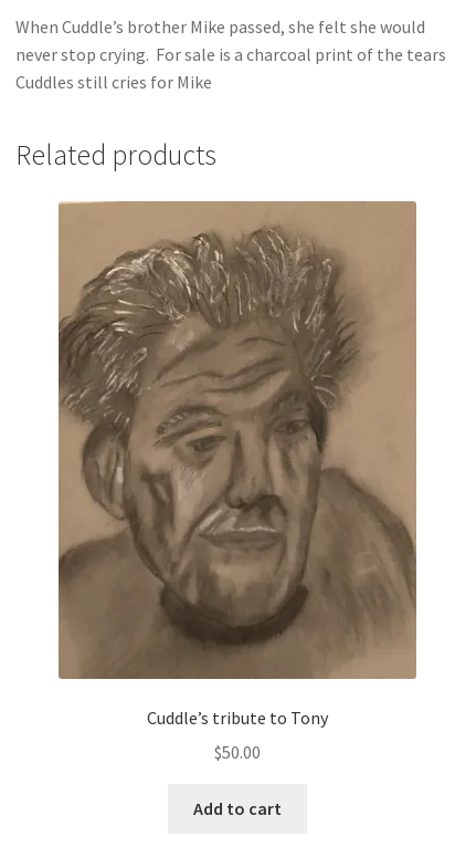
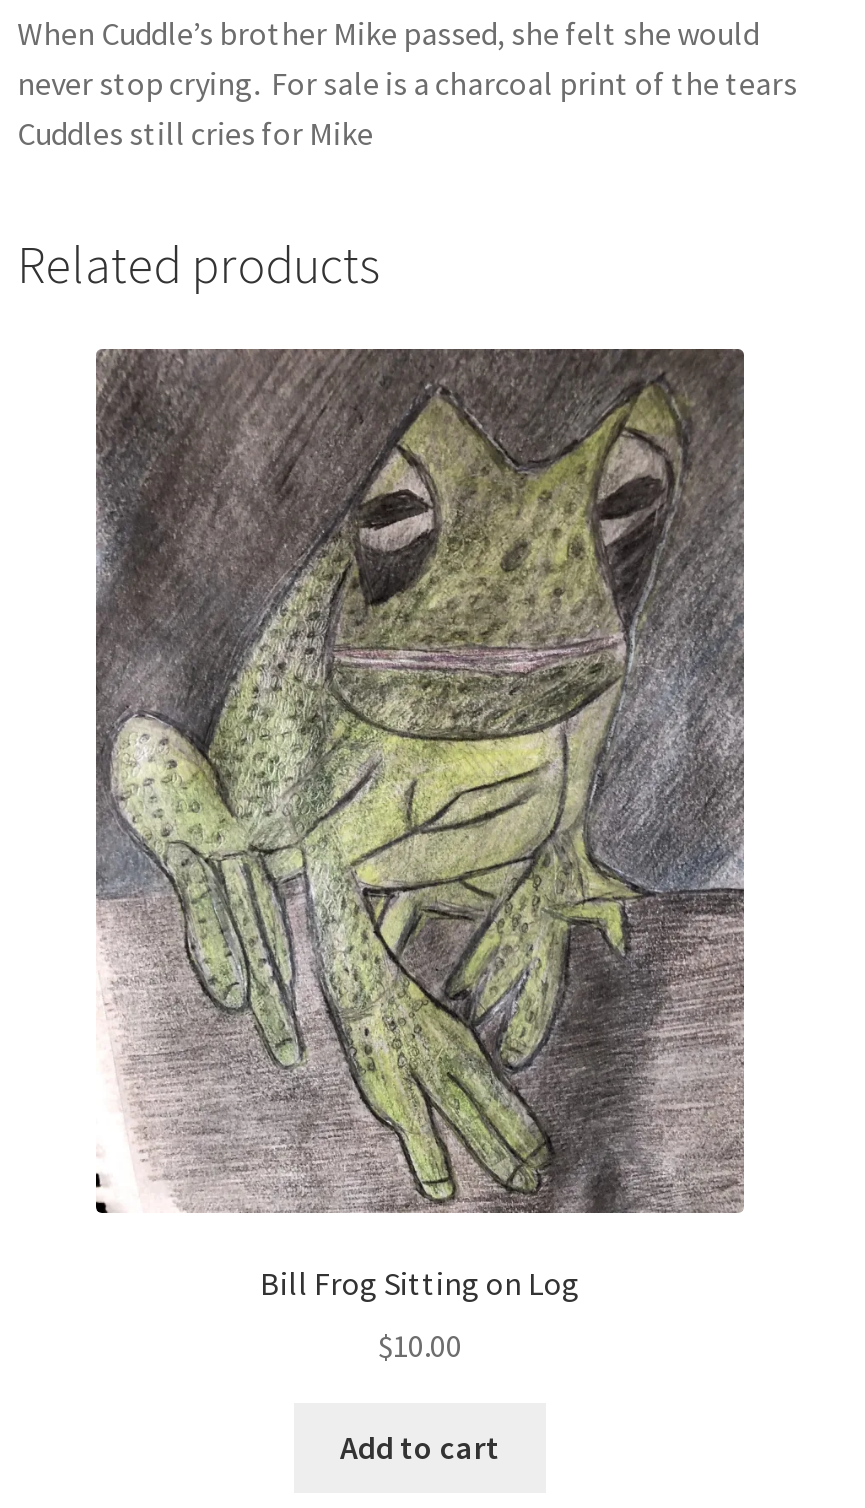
[57,201,417,729] [image] | Cuddle’s tribute to Tony -> [94,348,746,1302] [image] | Bill Frog Sitting on Log
[214,741,261,763] $50.00 -> [378,1324,462,1364] $10.00

